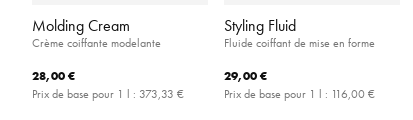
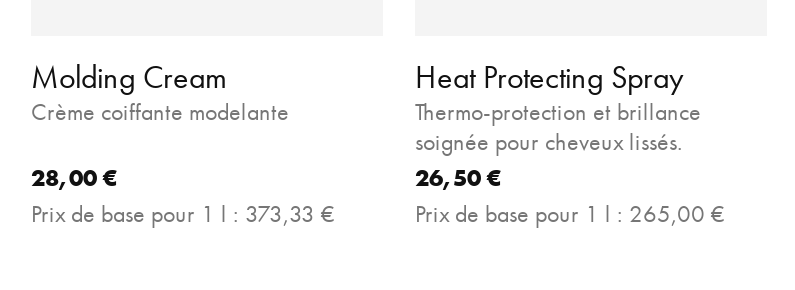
[224,15,375,101] Styling Fluid | Fluide coiffant de mise en forme | 29,00 € | Prix de base pour 1 l : 116,00 € -> [415,56,725,228] Heat Protecting Spray | Thermo-protection et brillance | soignée pour cheveux lissés. | 26,50 € | Prix de base pour 1 l : 265,00 €

